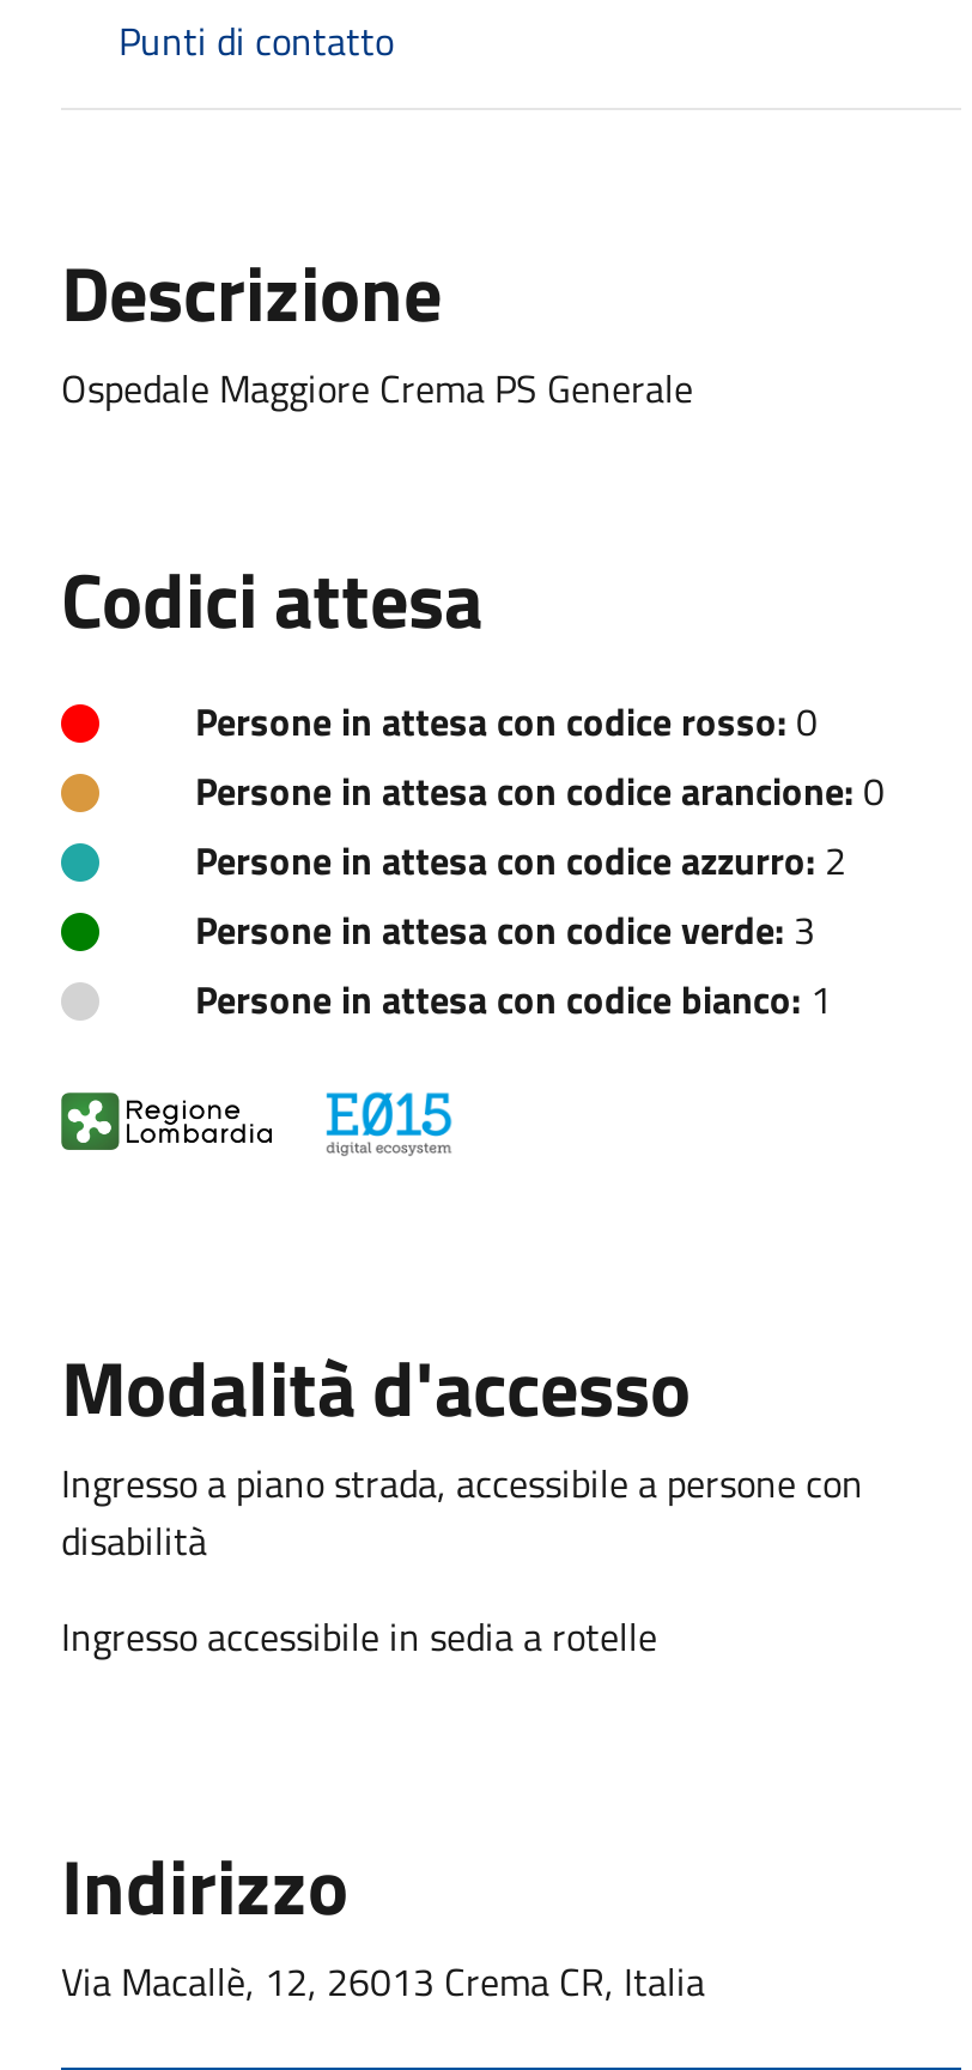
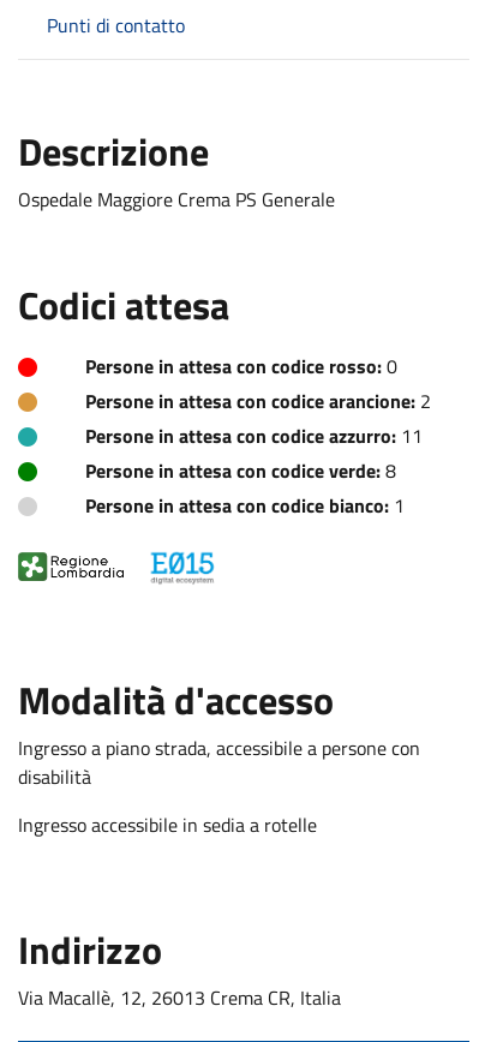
[195,761,885,819] Persone in attesa con codice arancione: 0 -> [85,386,431,415] Persone in attesa con codice arancione: 2
[195,831,846,888] Persone in attesa con codice azzurro: 2 -> [85,421,423,450] Persone in attesa con codice azzurro: 11
[195,900,815,958] Persone in attesa con codice verde: 3 -> [85,456,396,485] Persone in attesa con codice verde: 8

